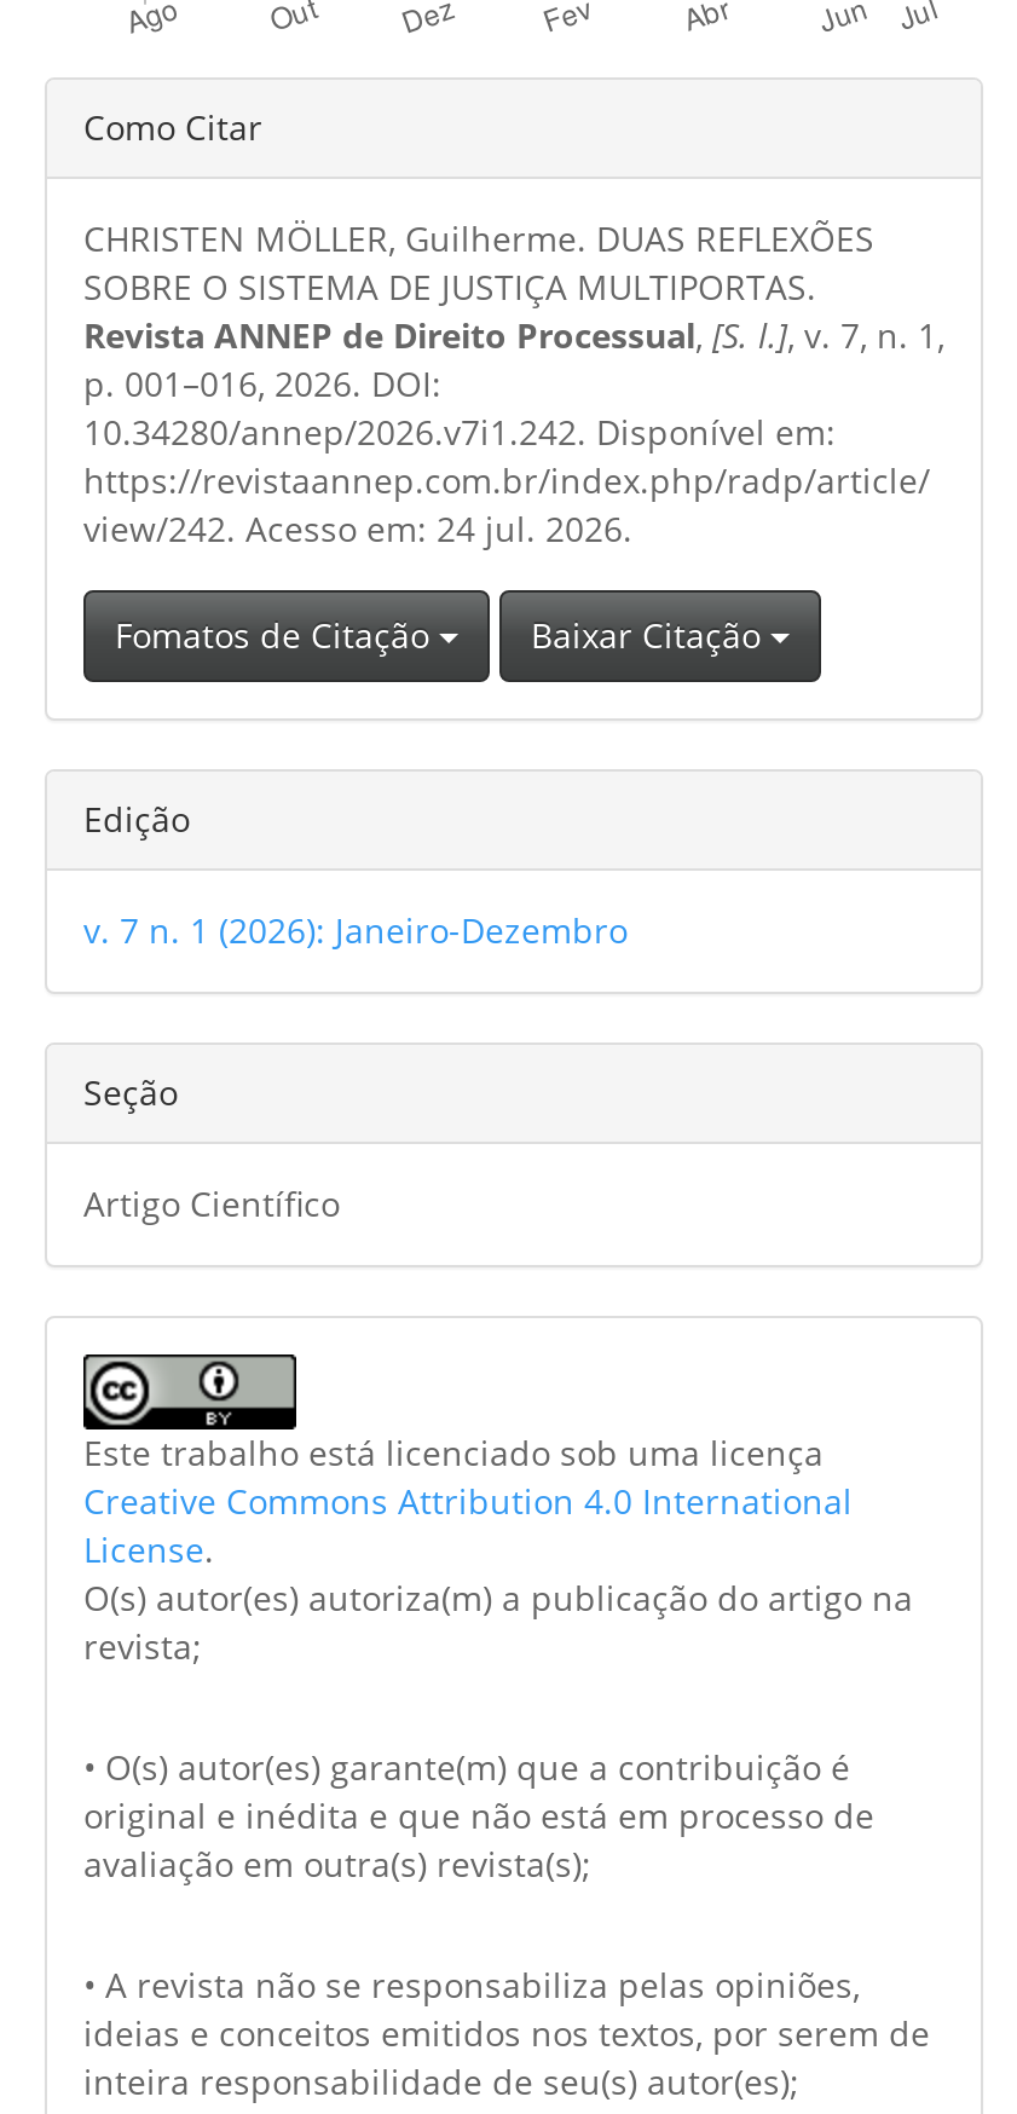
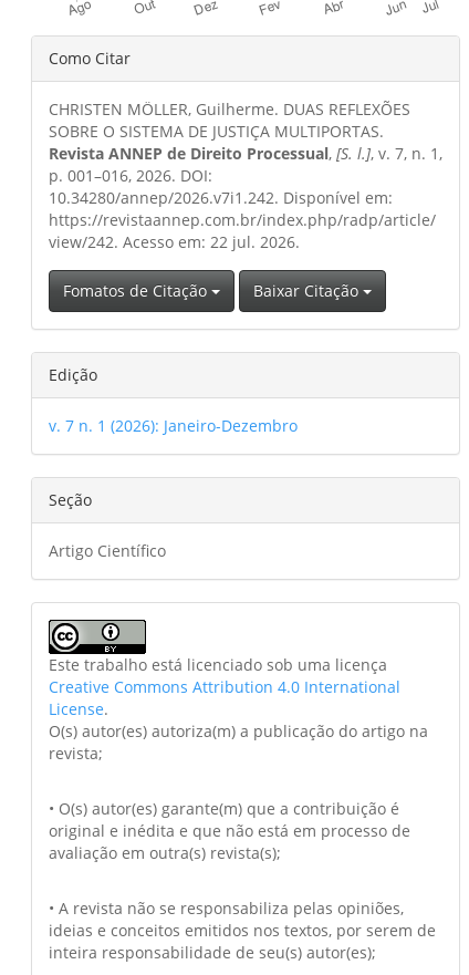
[83,504,632,550] view/242. Acesso em: 24 jul. 2026. -> [49,231,300,252] view/242. Acesso em: 22 jul. 2026.

